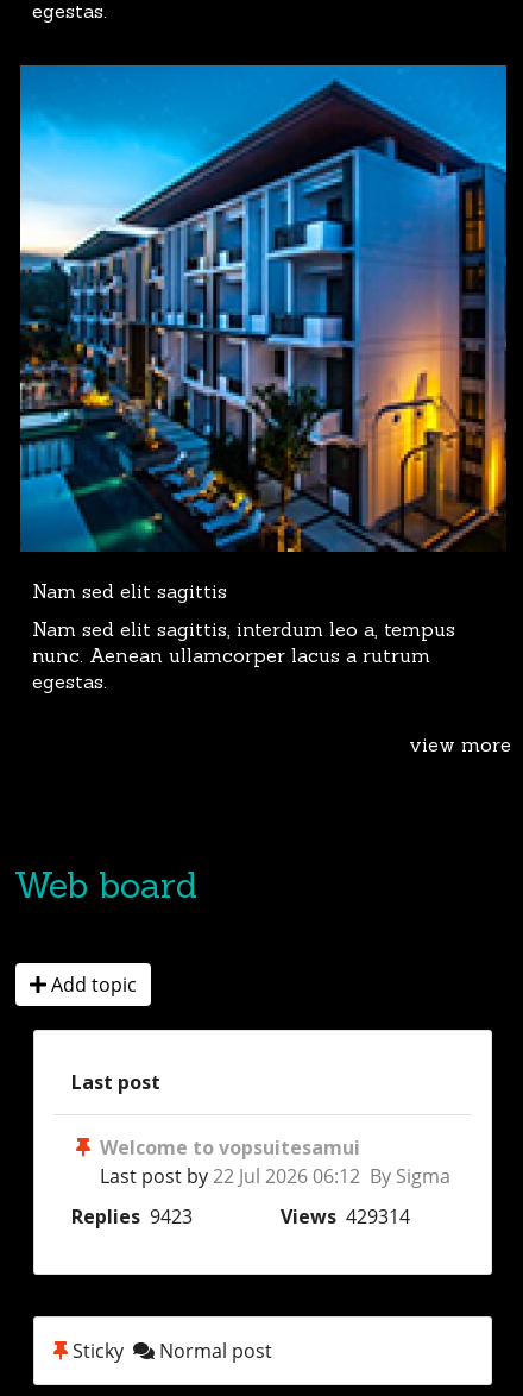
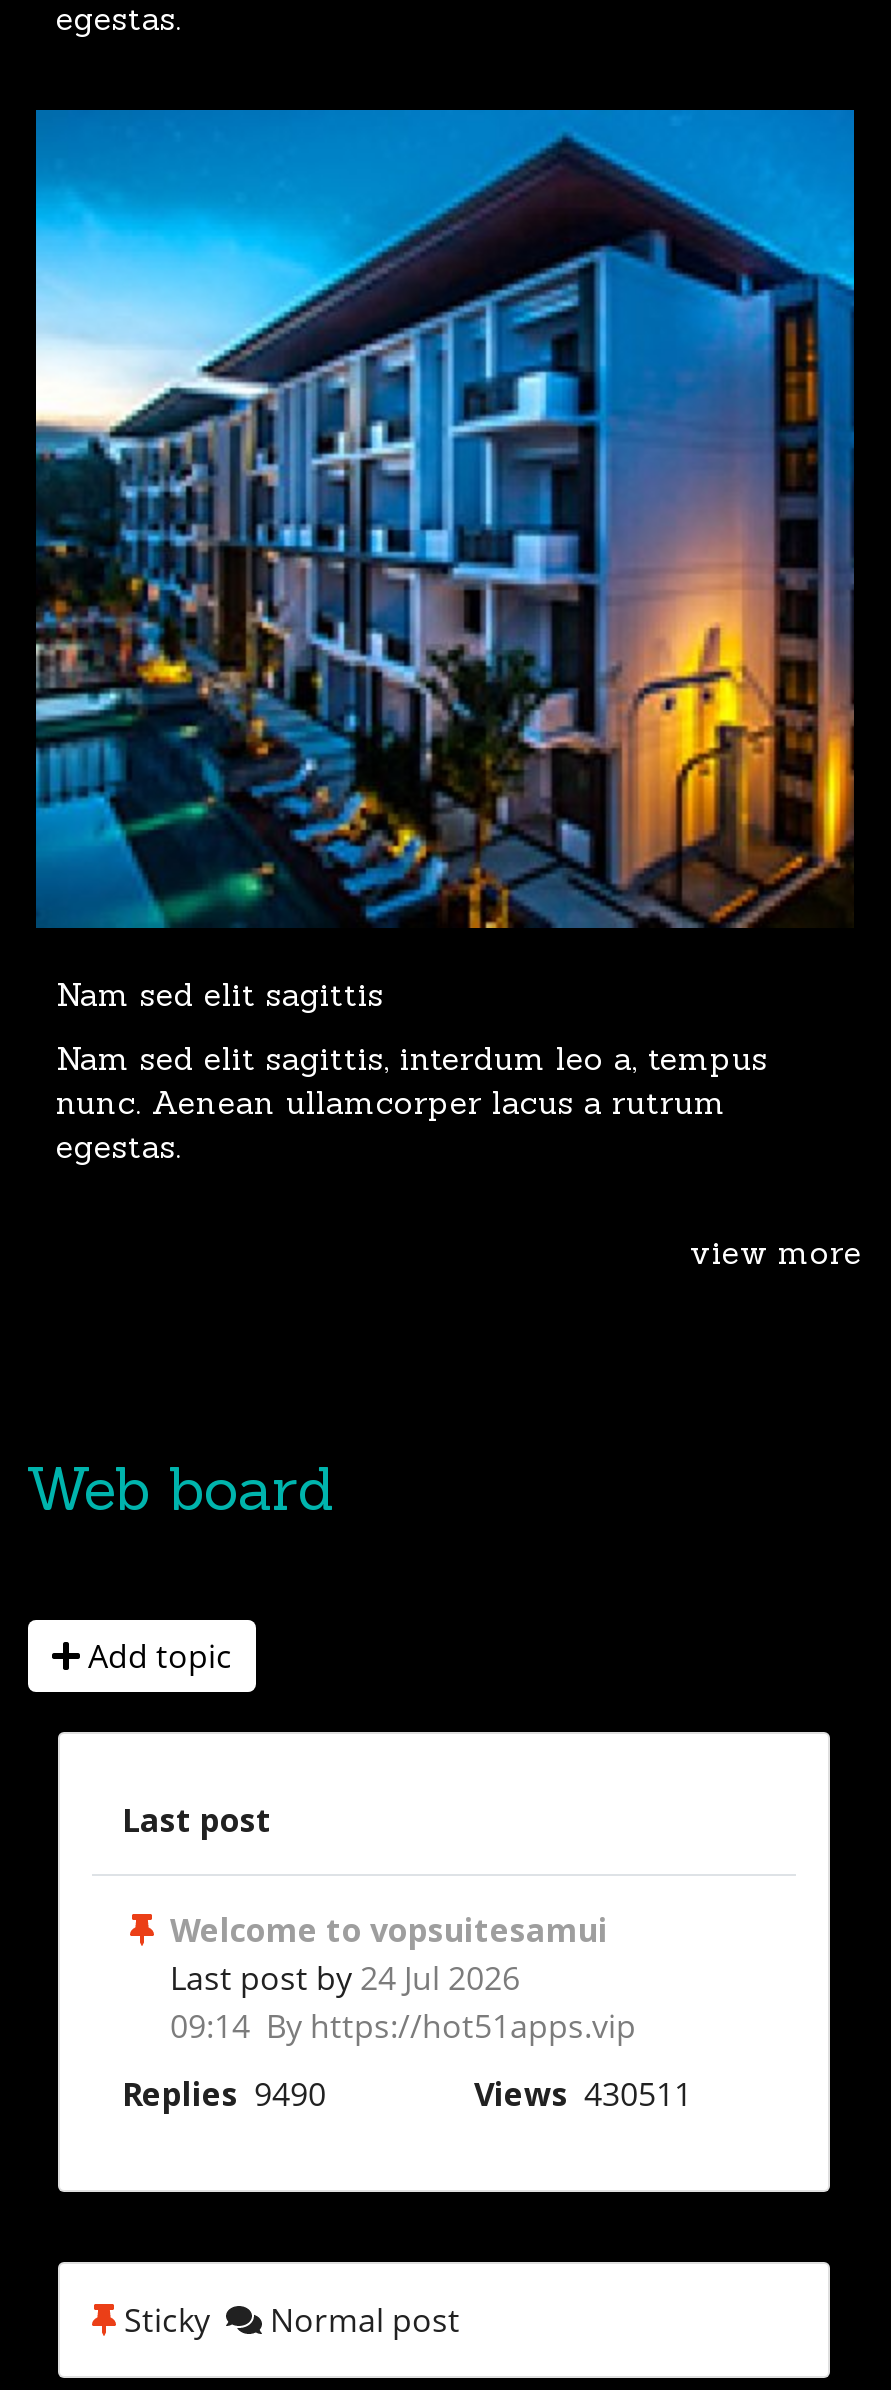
[100,1163,450,1190] Last post by 22 Jul 2026 06:12 By Sigma -> [170,1957,636,2049] Last post by 24 Jul 2026 | 09:14 By https://hot51apps.vip
[71,1204,410,1230] Replies 9423 | Views 429314 -> [122,2073,692,2117] Replies 9490 | Views 430511

